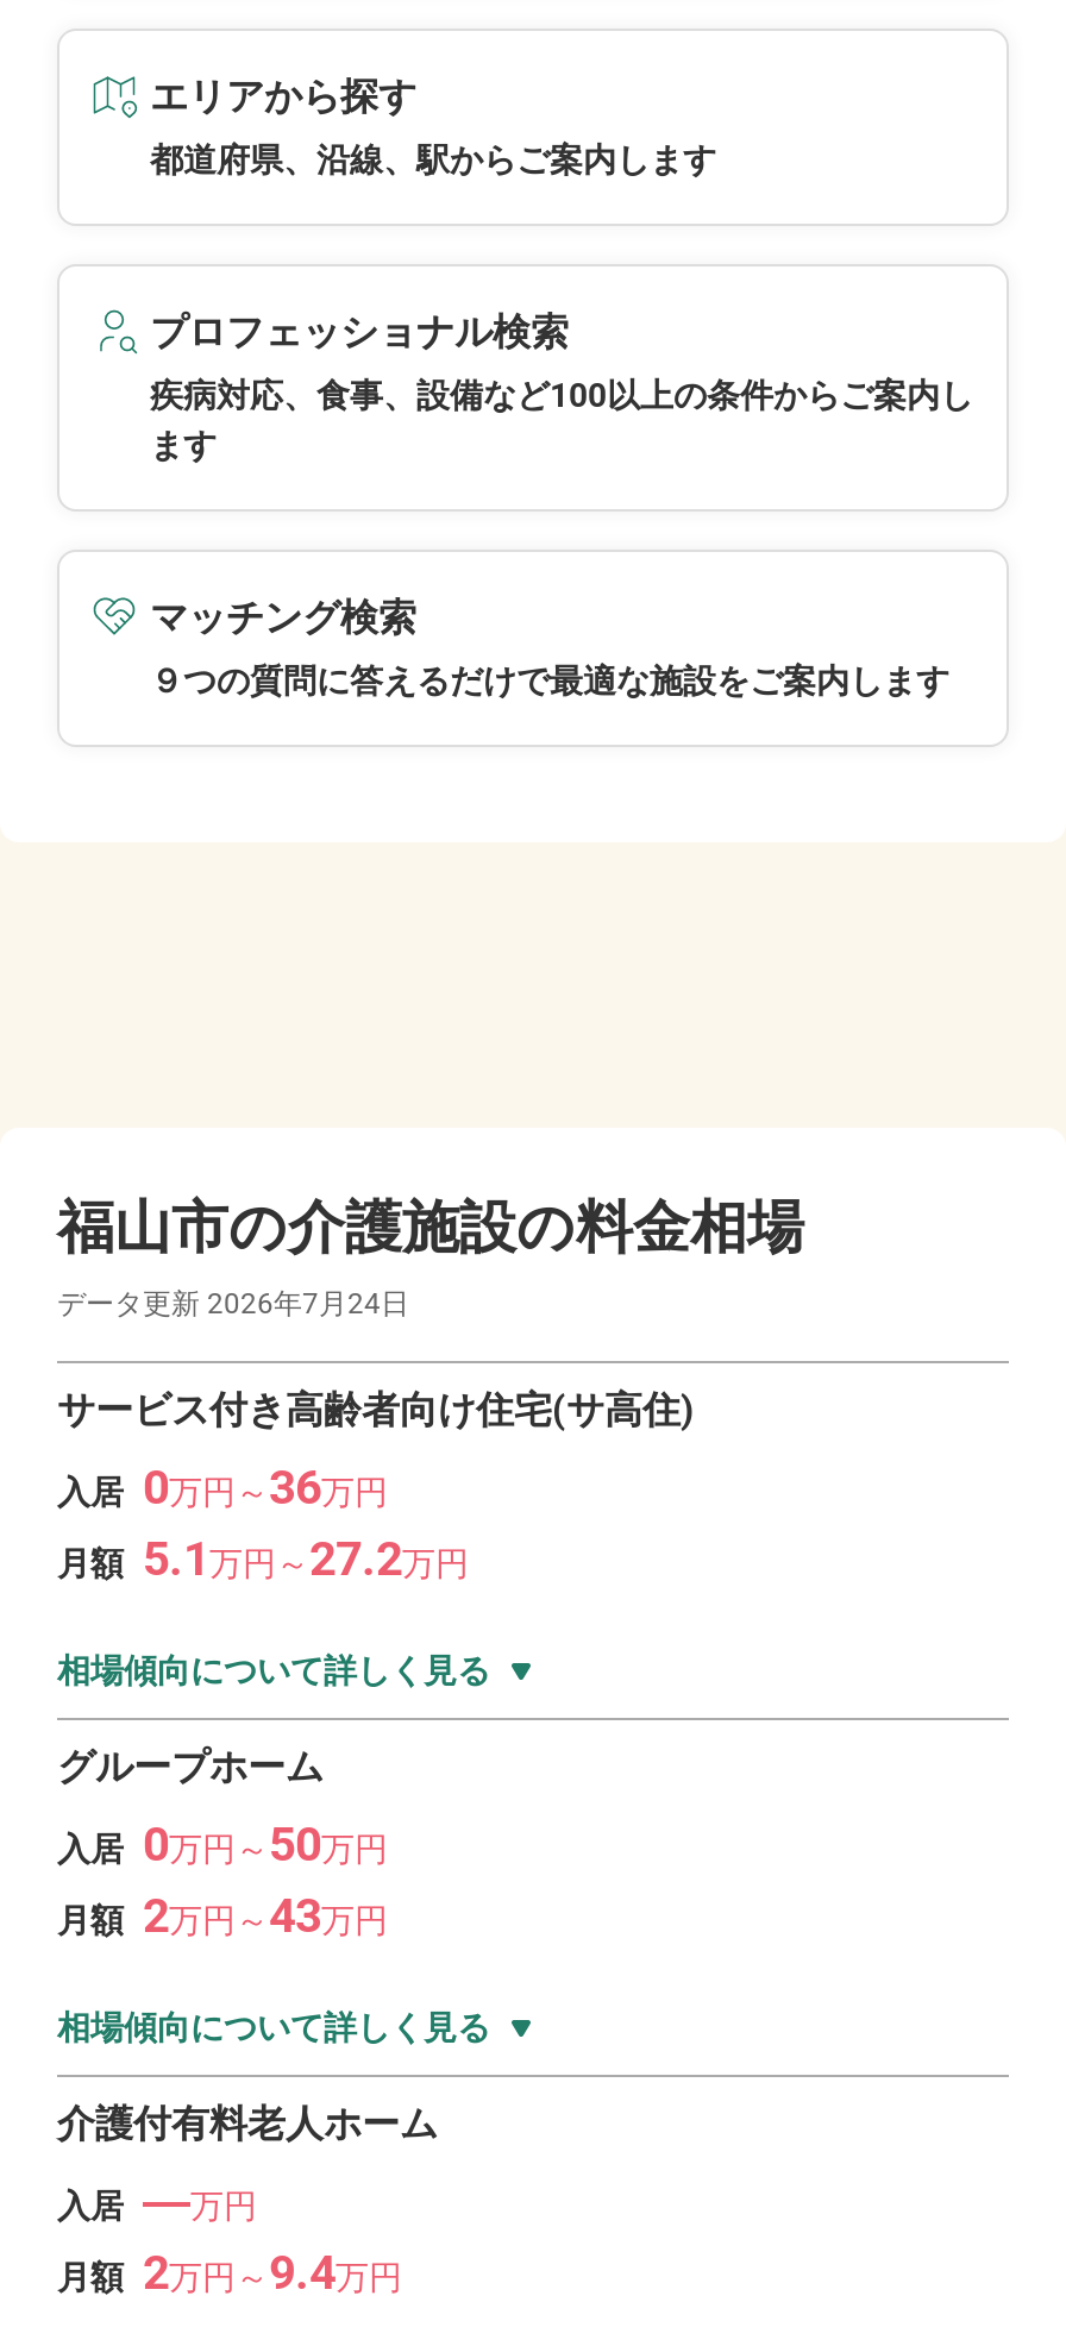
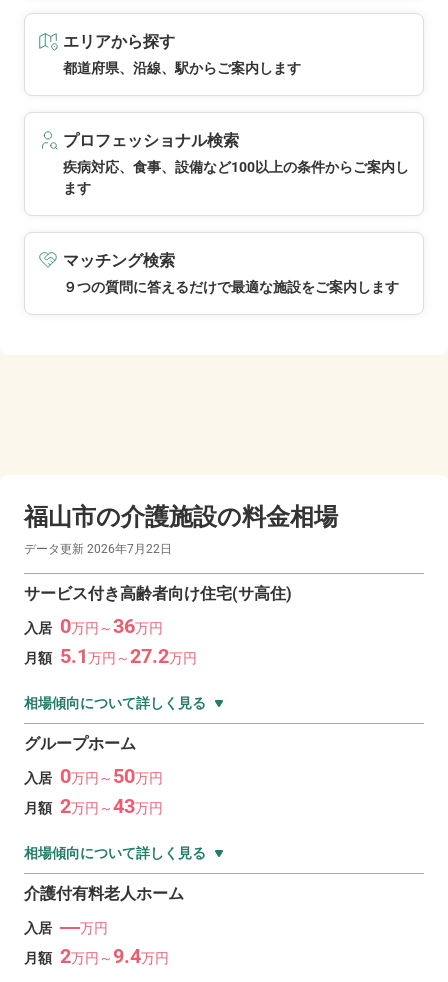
[57,1288,409,1322] データ更新2026年7月24日 -> [24,542,172,556] データ更新2026年7月22日

